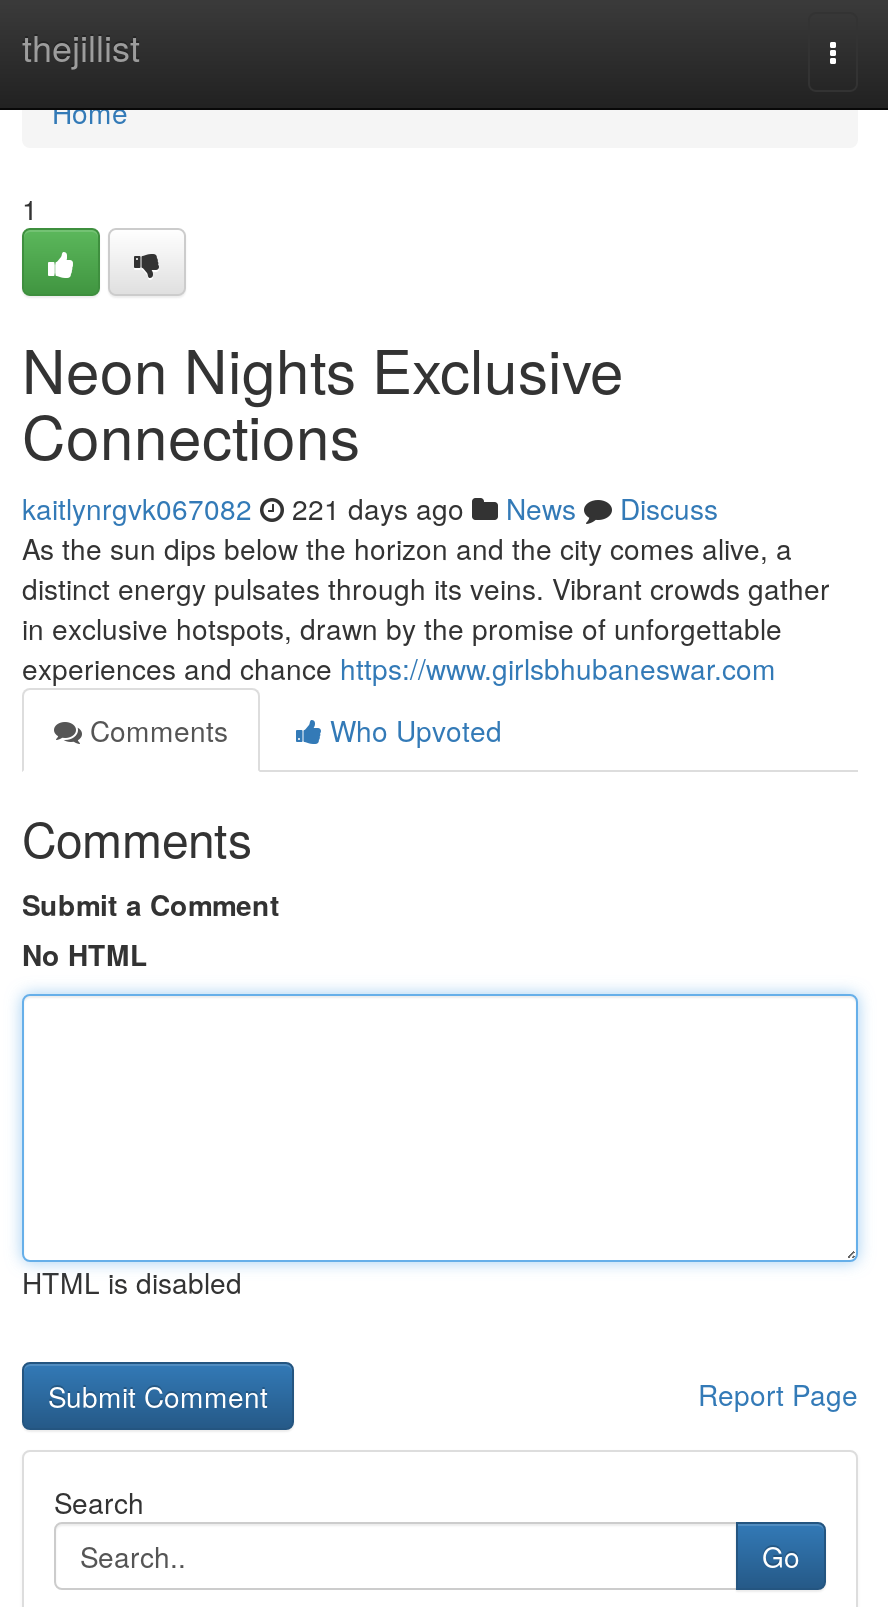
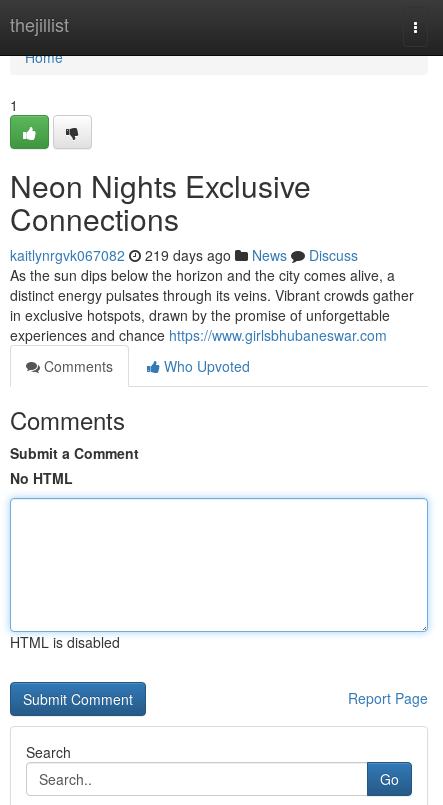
[22,488,718,528] kaitlynrgvk067082 221 days ago News Discuss -> [10,245,358,265] kaitlynrgvk067082 219 days ago News Discuss

